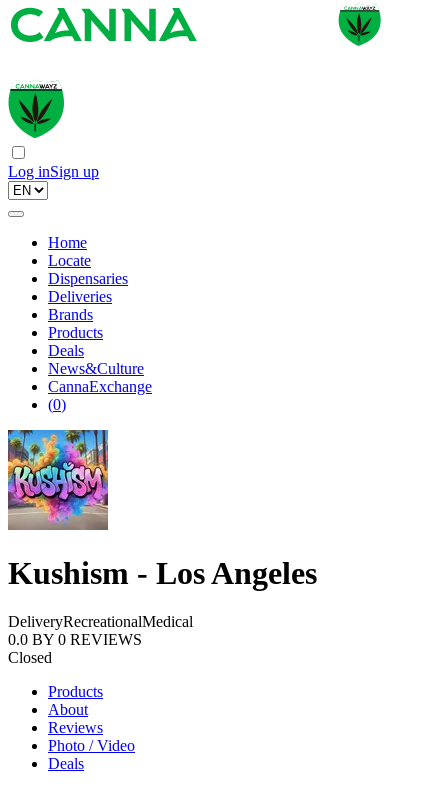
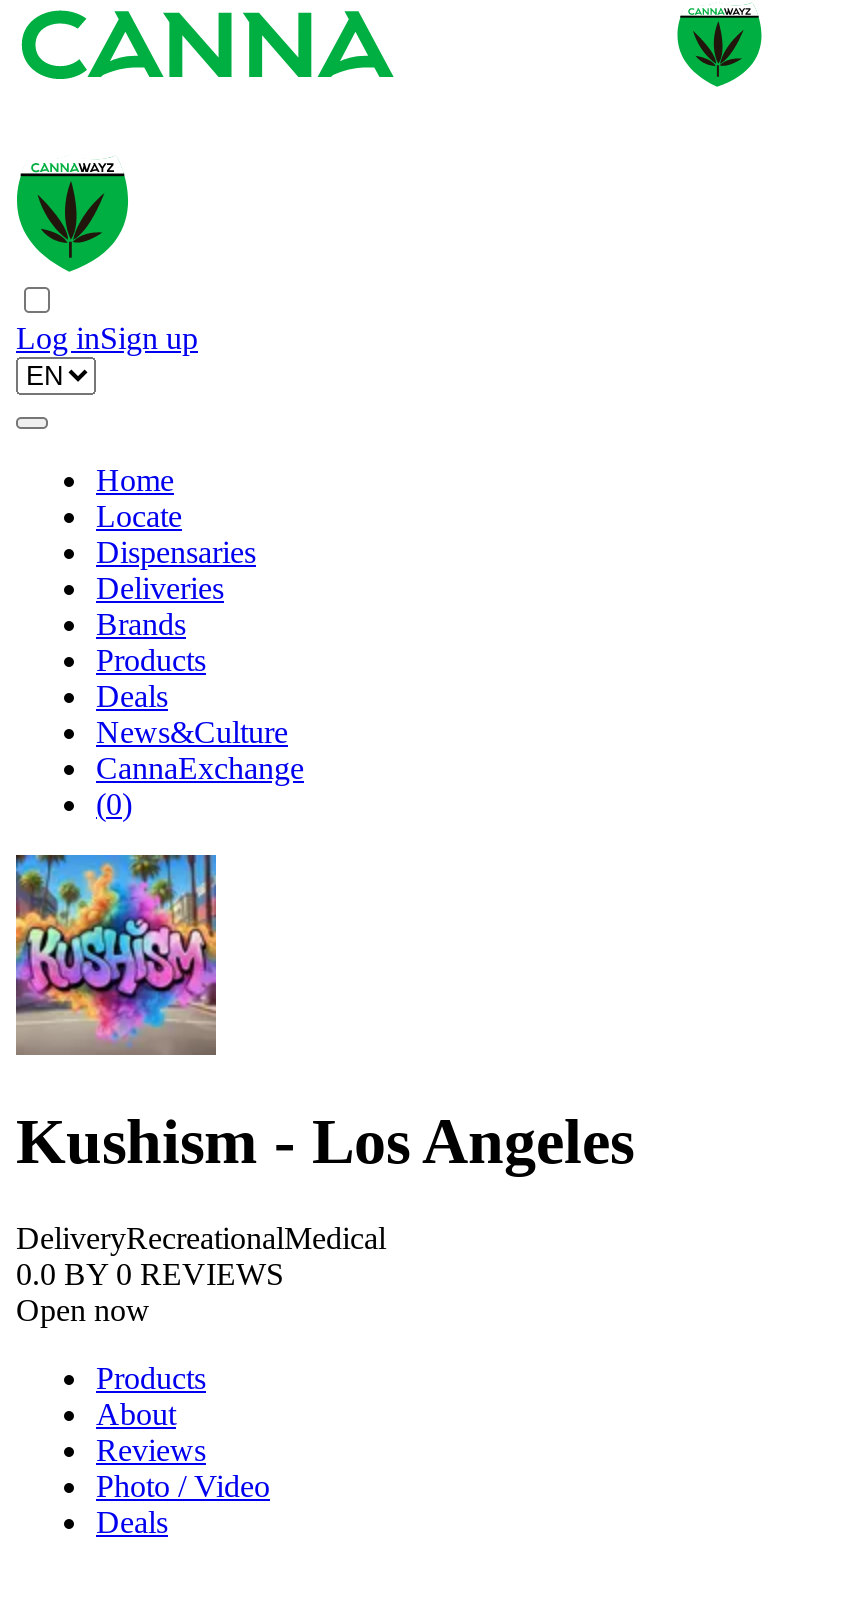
[8,649,52,666] Closed -> [16,1294,150,1328] Open now

